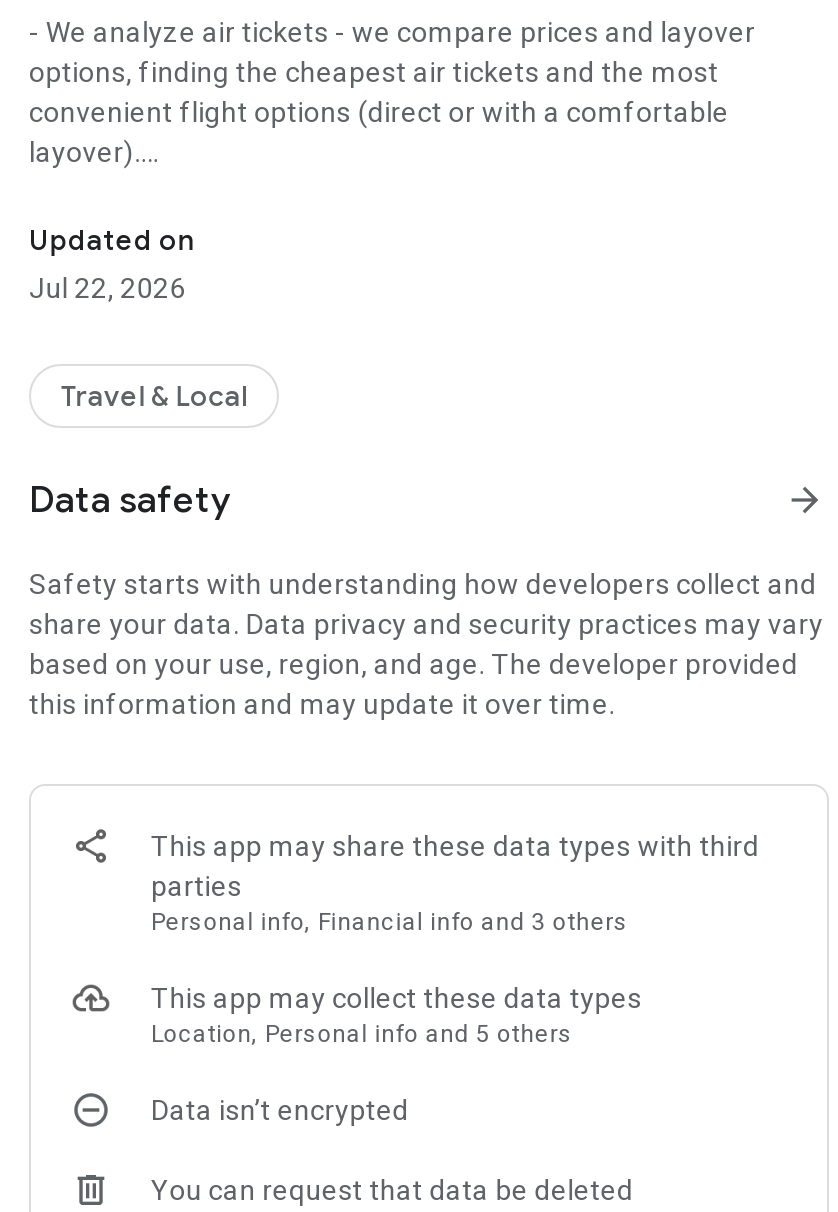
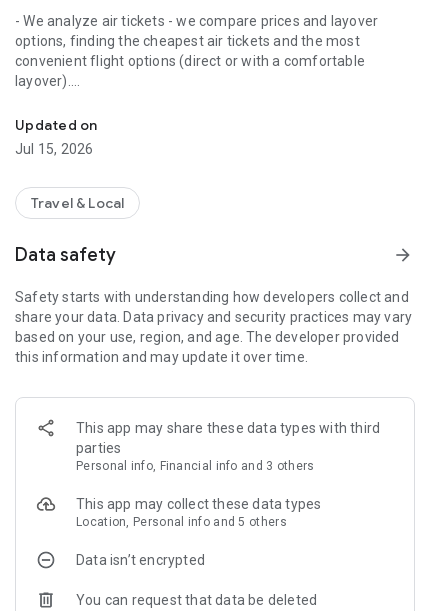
[29,272,186,304] Jul 22, 2026 -> [15,141,93,157] Jul 15, 2026

